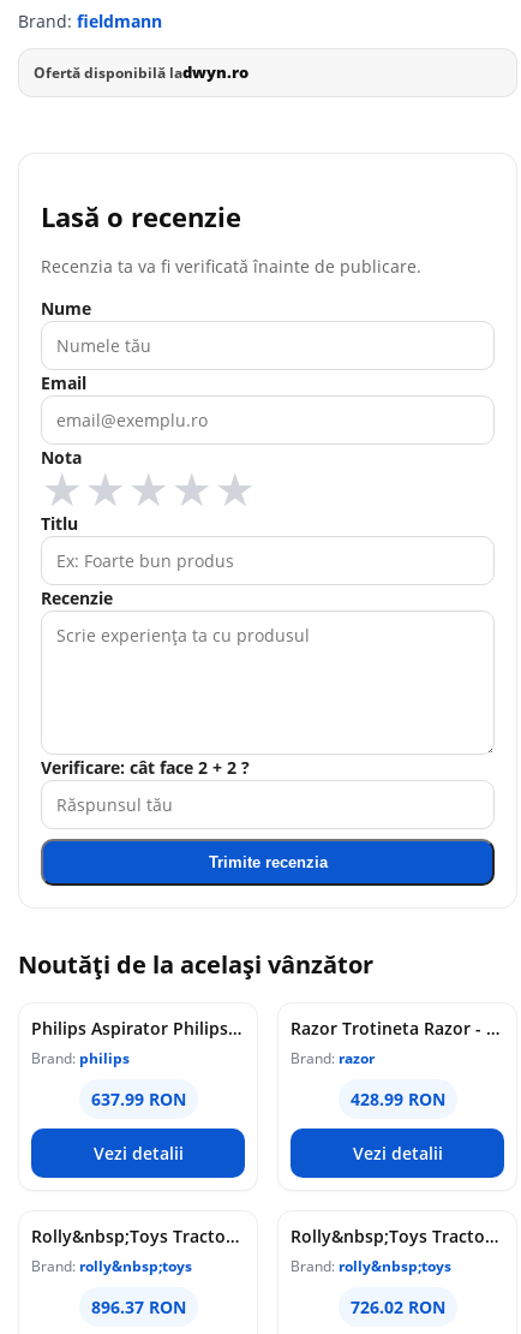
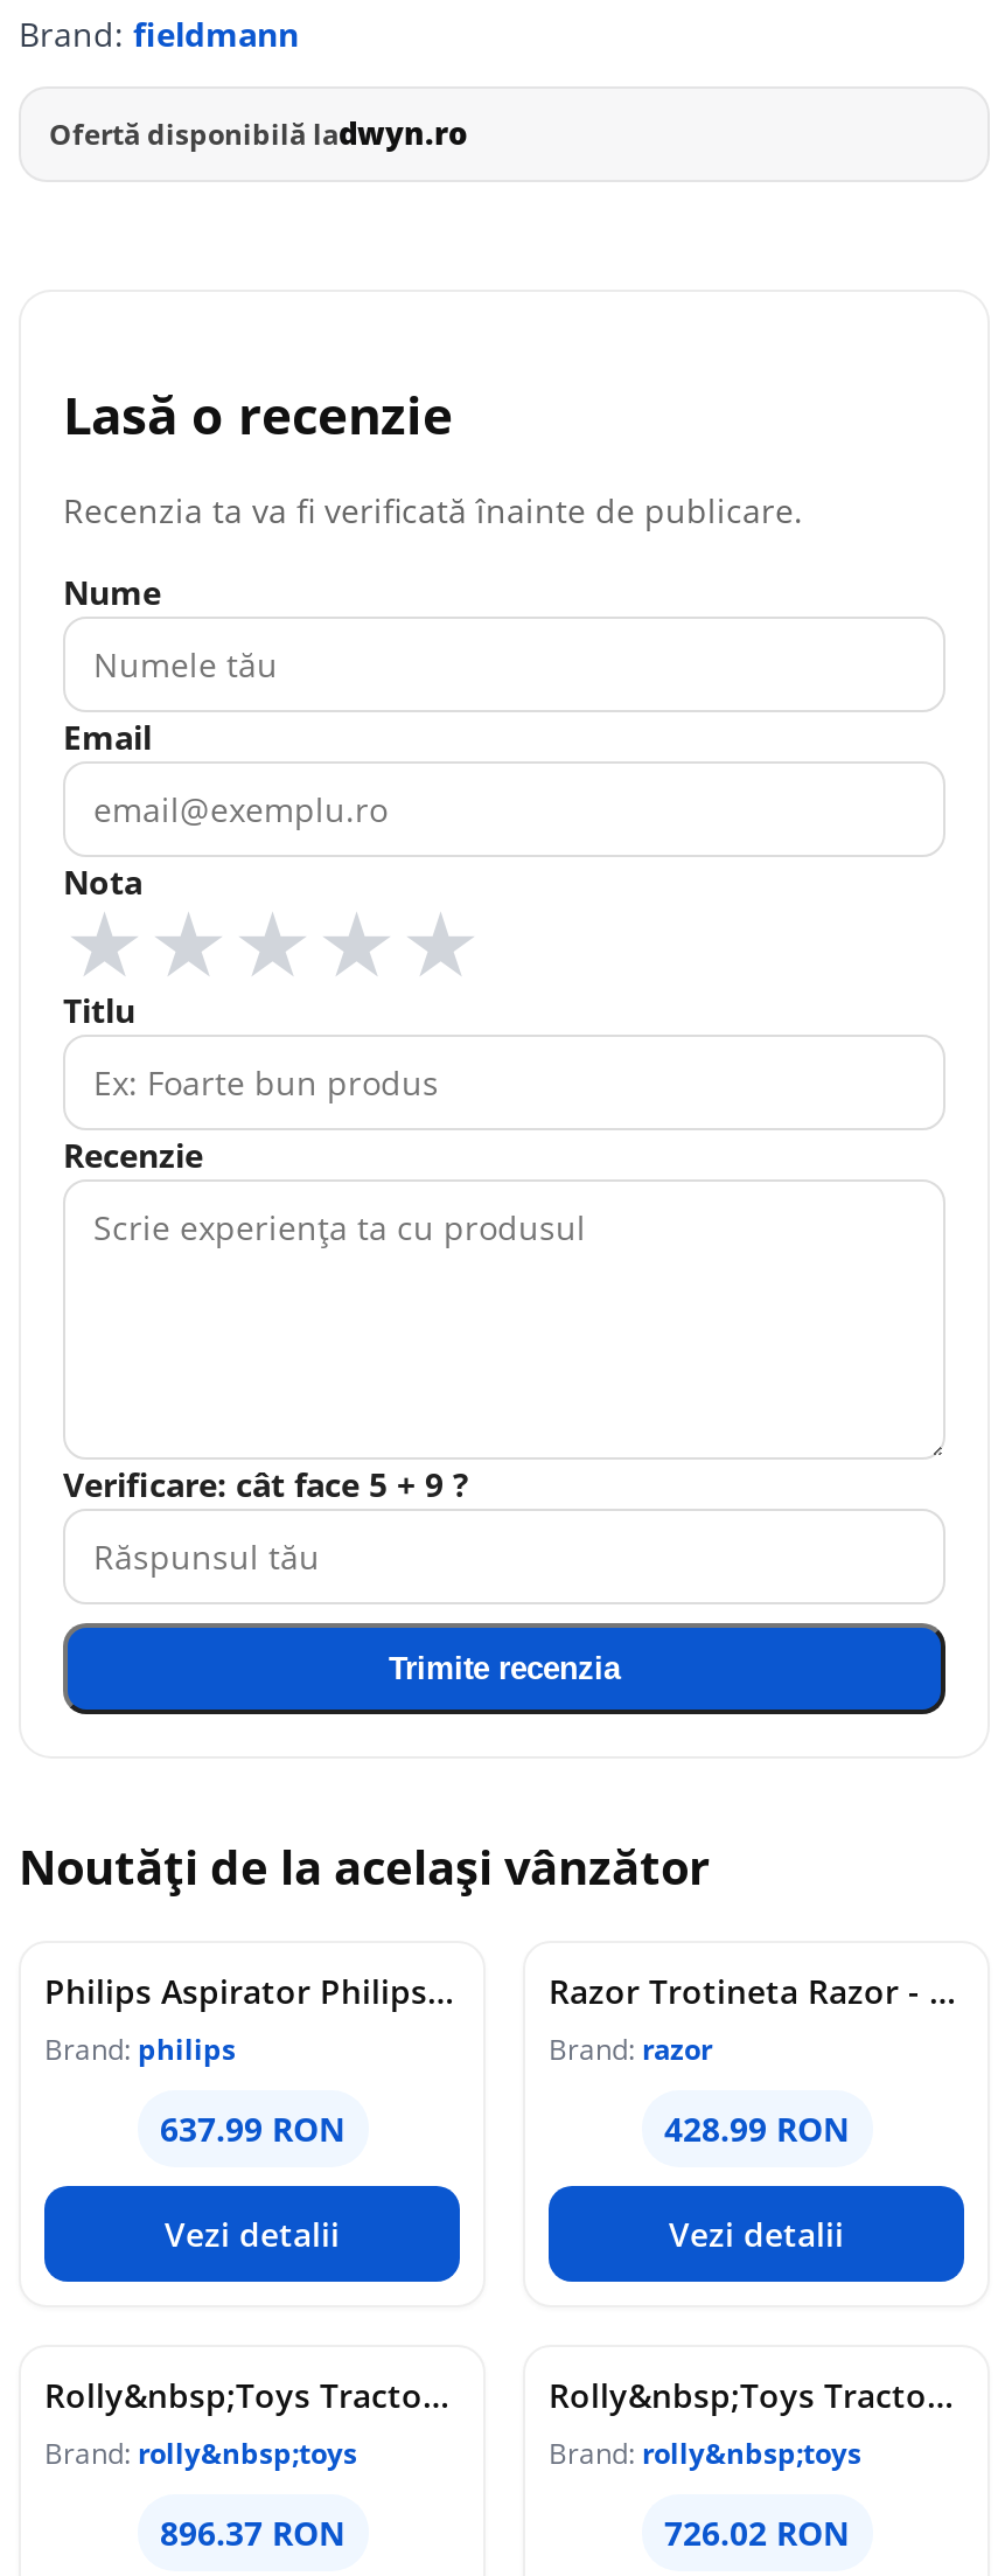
[41,756,250,779] Verificare: cât face 2 + 2 ? -> [63,1462,469,1507] Verificare: cât face 5 + 9 ?

